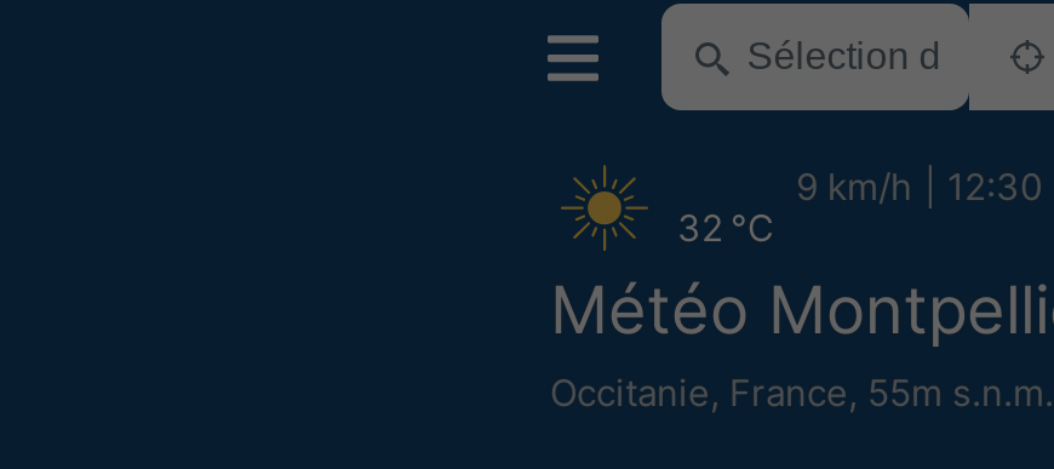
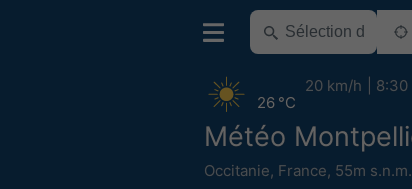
[796,164,1042,210] 9 km/h | 12:30 -> [304,76,408,95] 20 km/h | 8:30
[677,205,774,251] 32 °C -> [256,93,295,112] 26 °C

